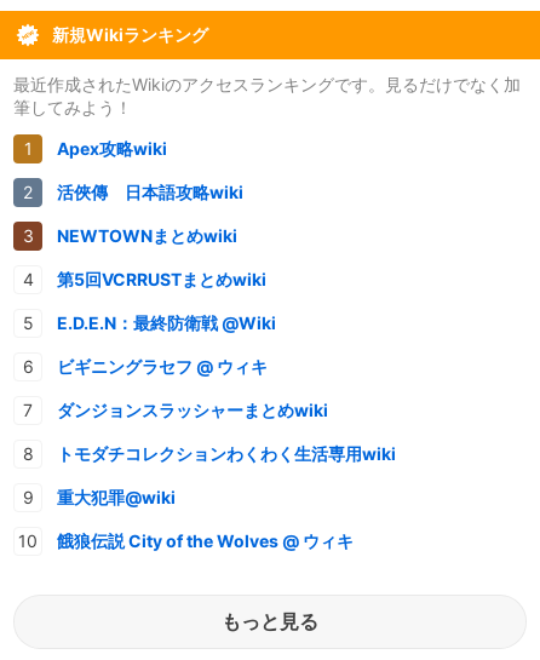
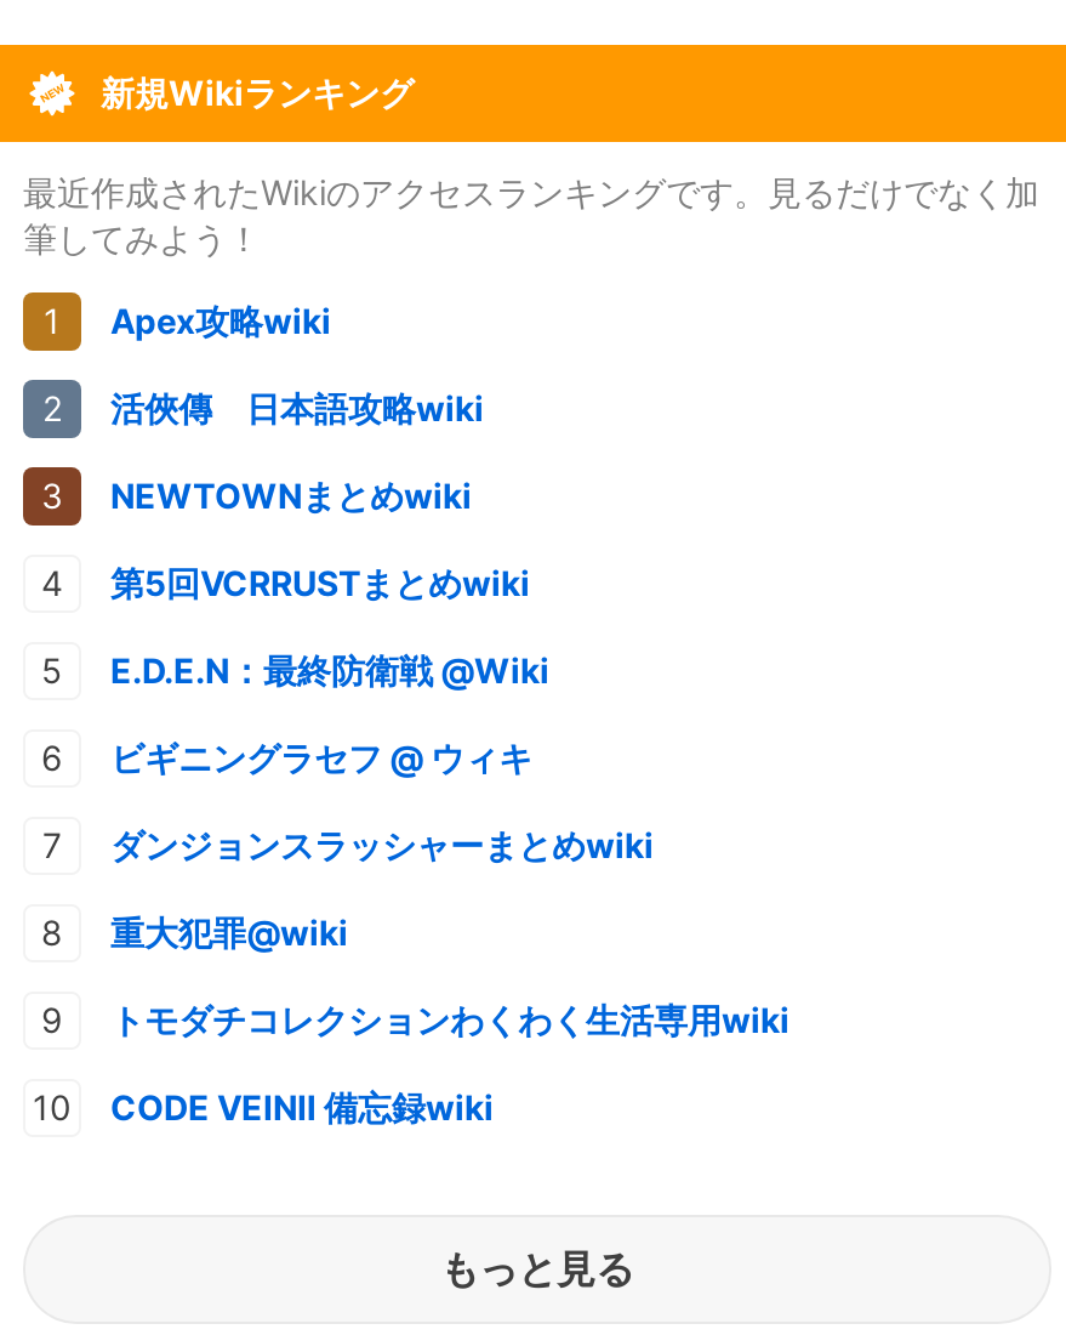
moved [57,443,396,463] -> [110,998,789,1039]: トモダチコレクションわくわく生活専用wiki
moved [57,486,176,507] -> [110,910,348,952]: 重大犯罪@wiki
[57,530,354,551] 餓狼伝説 City of the Wolves @ ウィキ -> [110,1085,494,1126] CODE VEINⅡ 備忘録wiki

